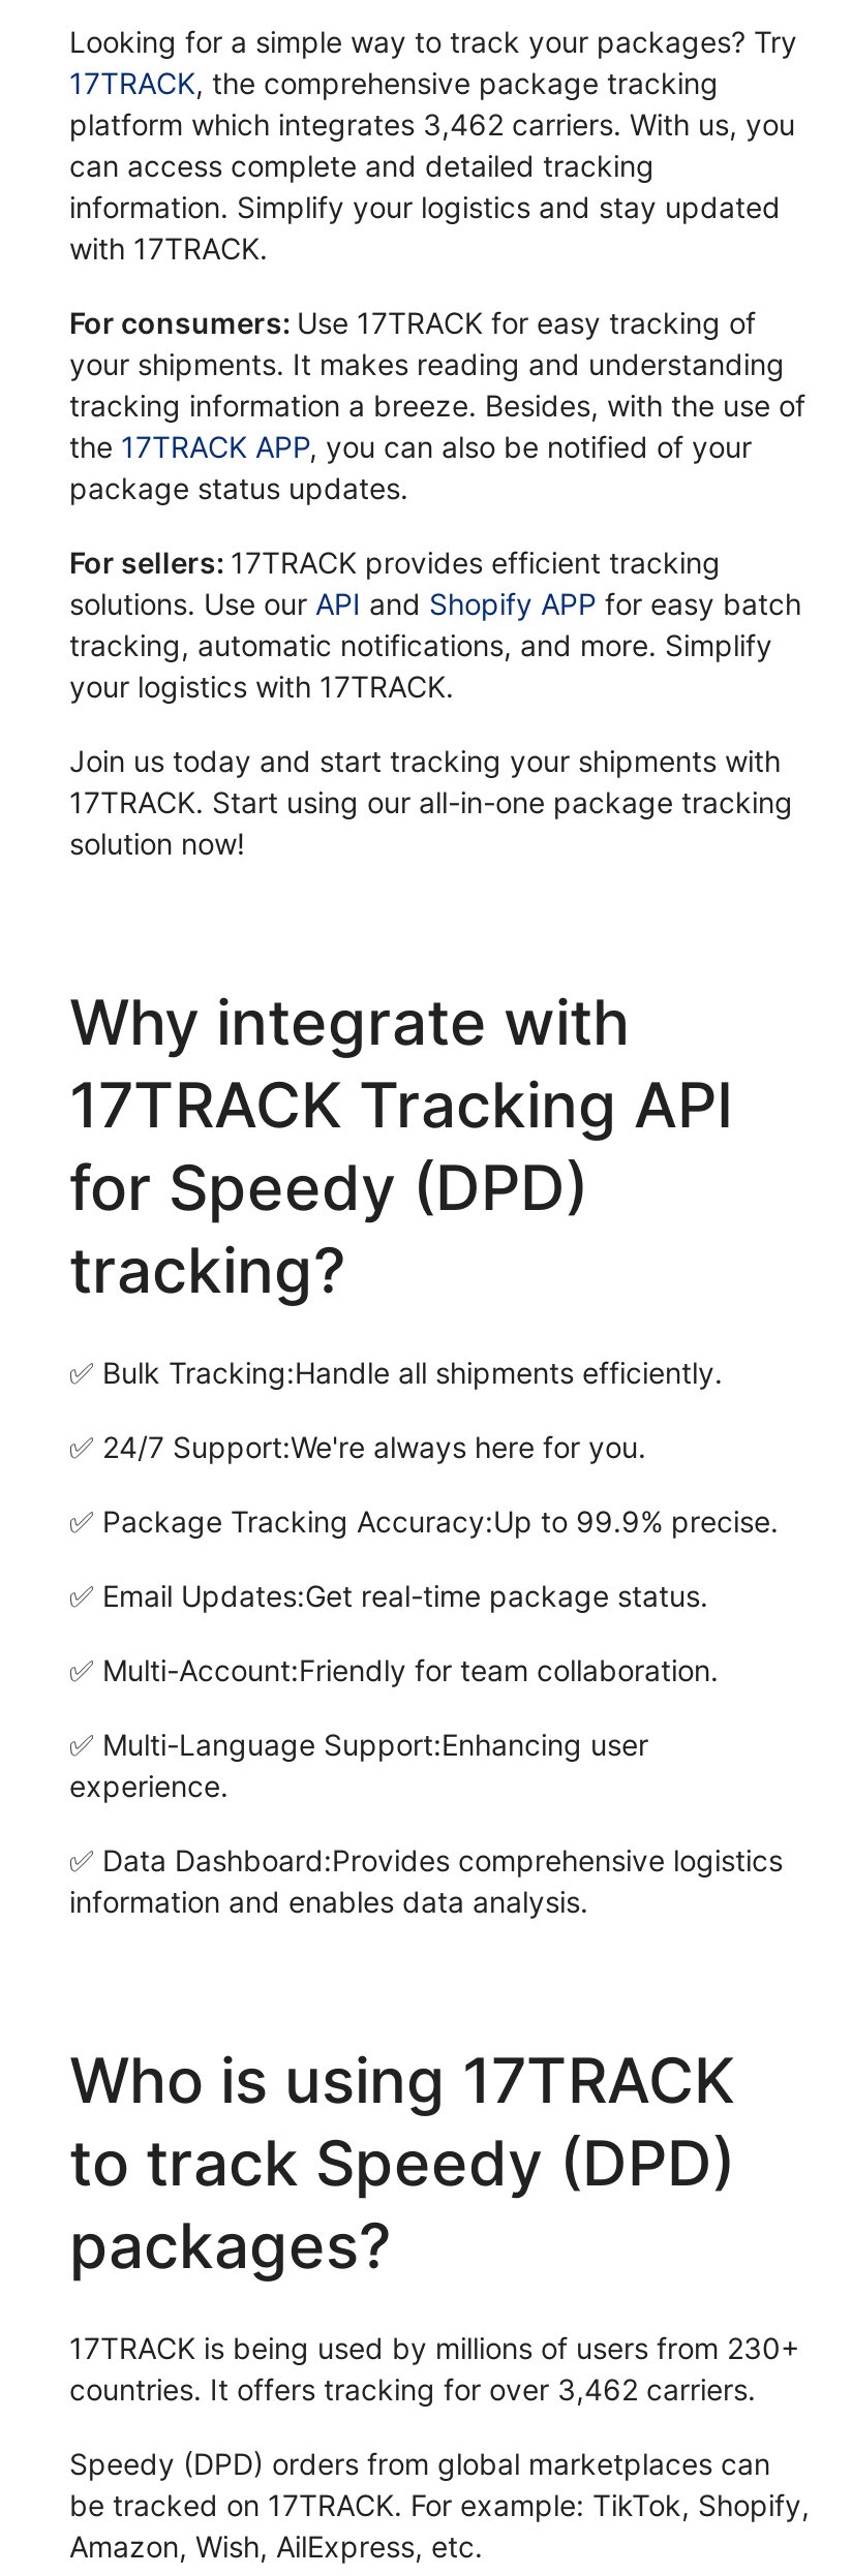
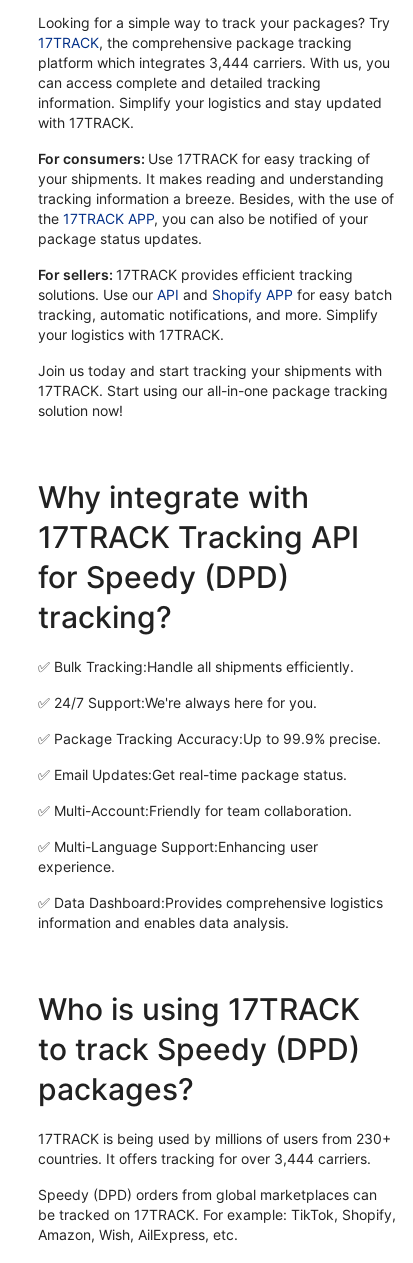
[69,107,795,142] platform which integrates 3,462 carriers. With us, you -> [38,54,390,71] platform which integrates 3,444 carriers. With us, you
[69,2372,756,2407] countries. It offers tracking for over 3,462 carriers. -> [38,1150,371,1167] countries. It offers tracking for over 3,444 carriers.

